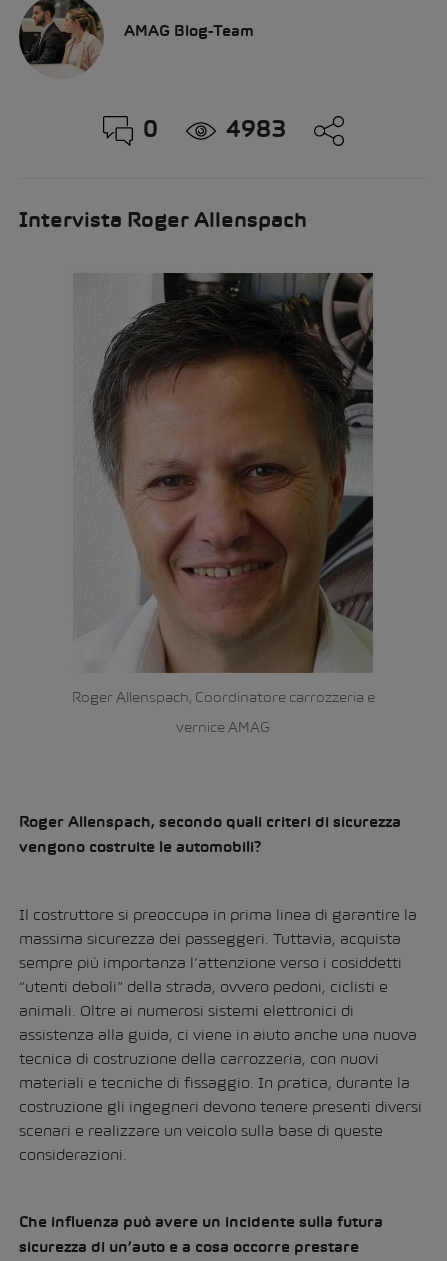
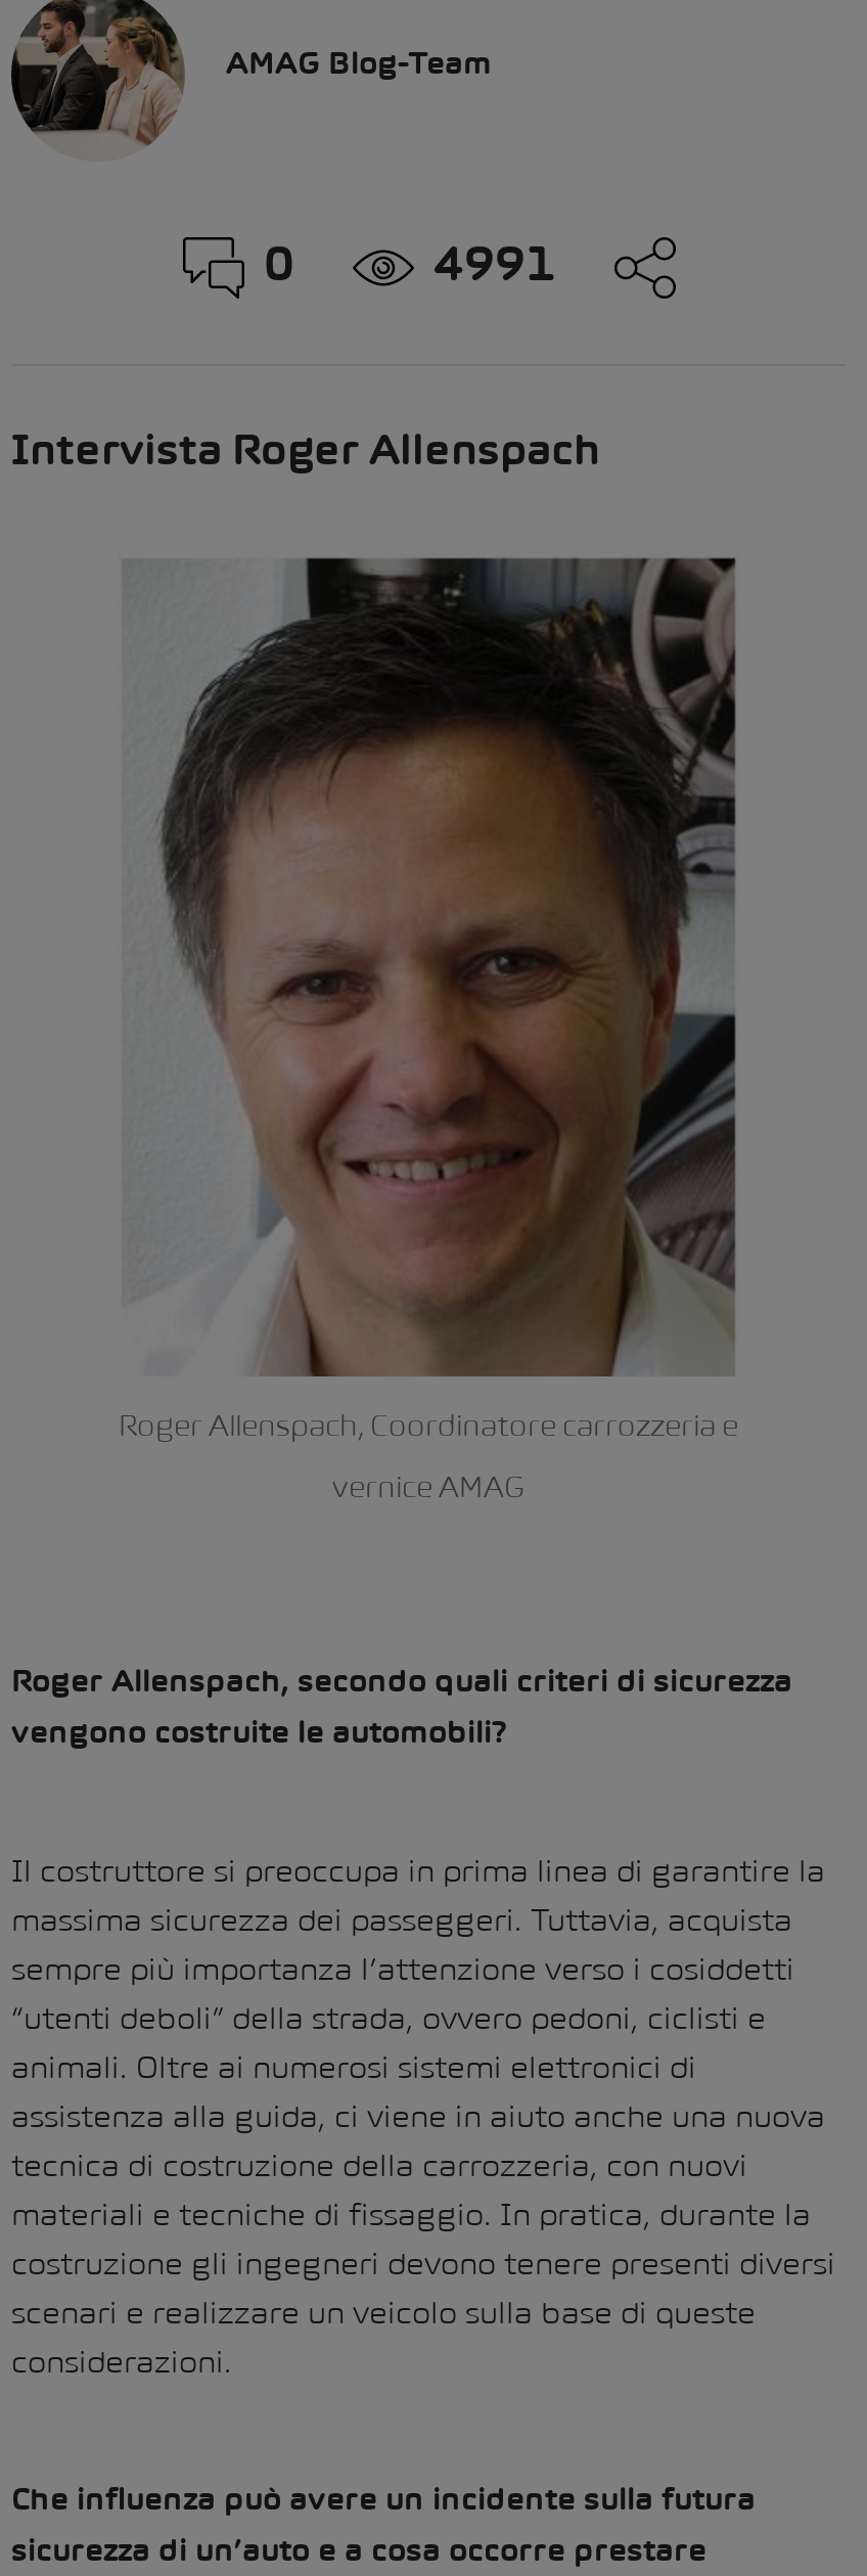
[225,120,285,142] 4983 -> [434,245,556,290] 4991

